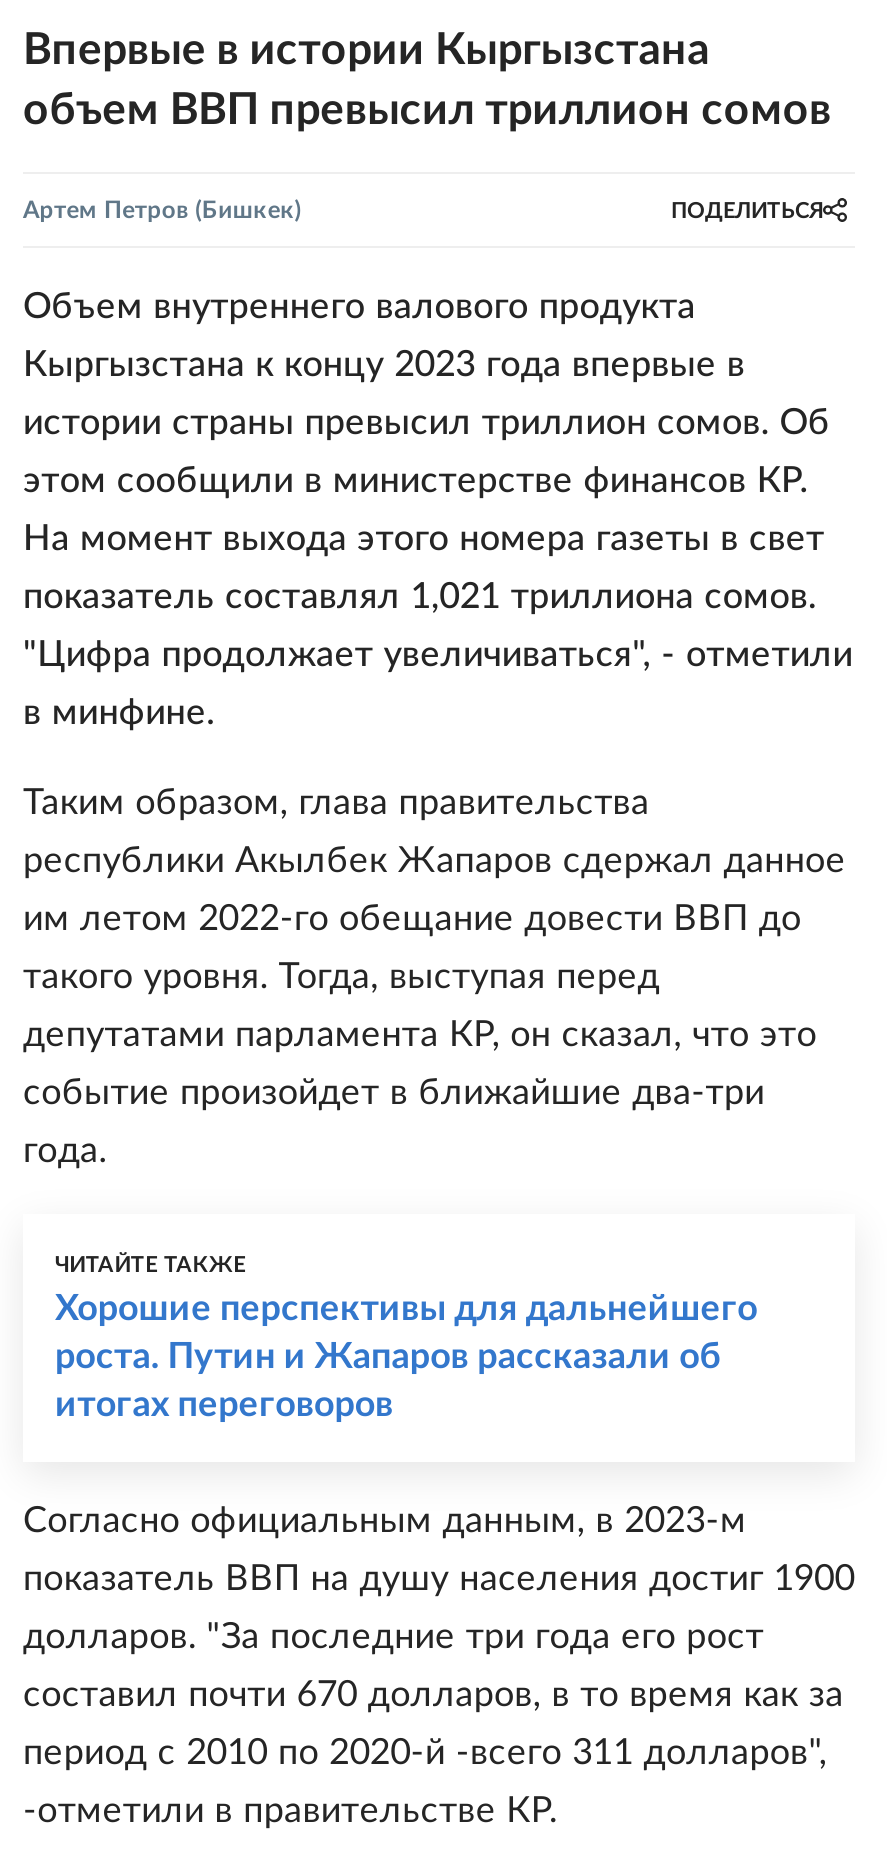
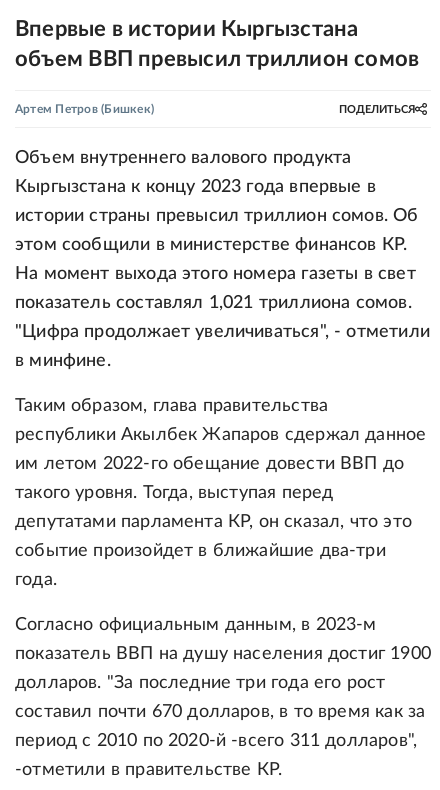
[55,1254,758,1424] ЧИТАЙТЕ ТАКЖЕ | Хорошие перспективы для дальнейшего | роста. Путин и Жапаров рассказали об | итогах переговоров -> none

